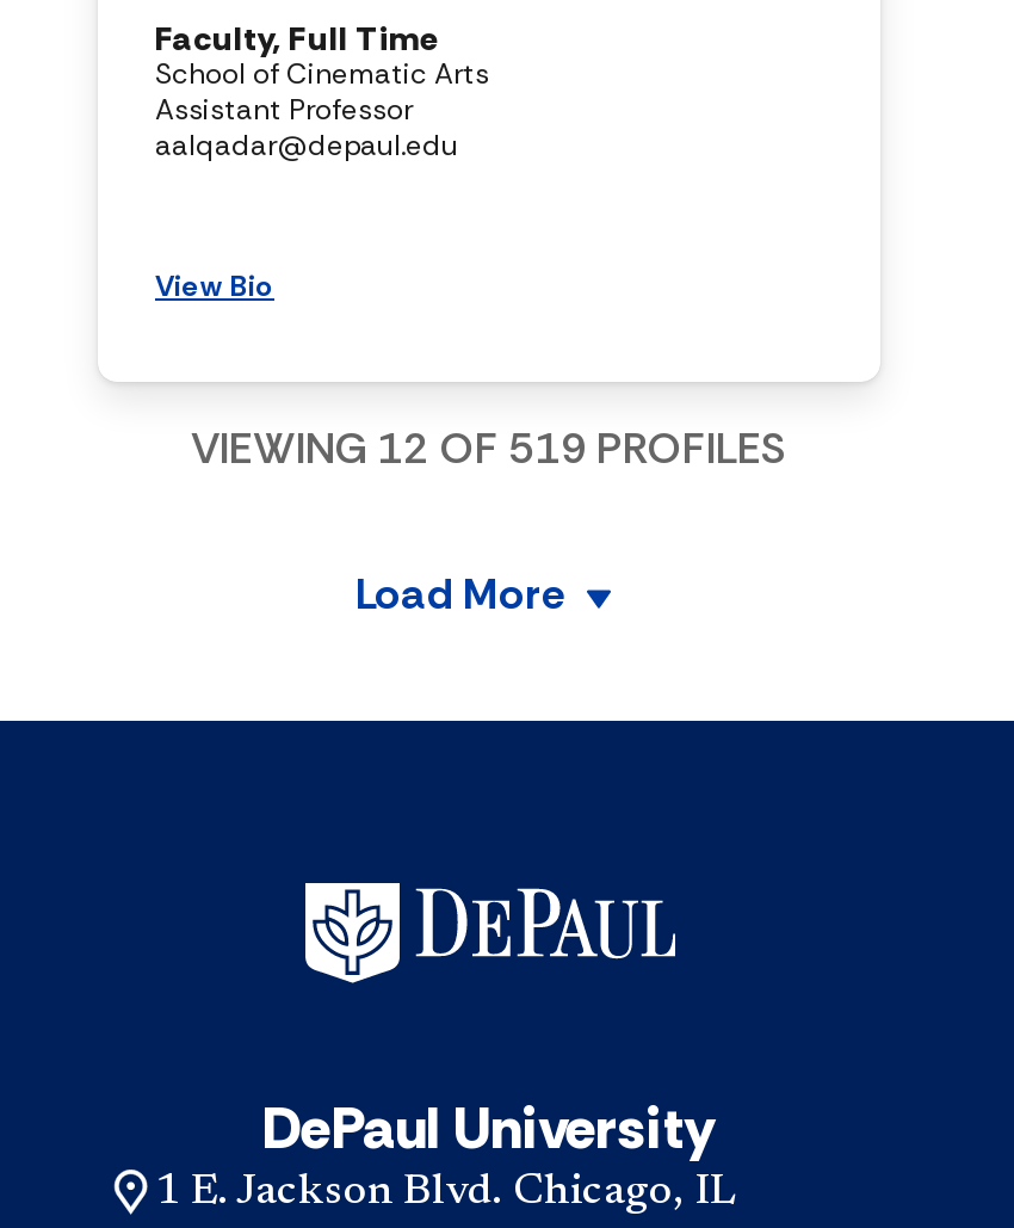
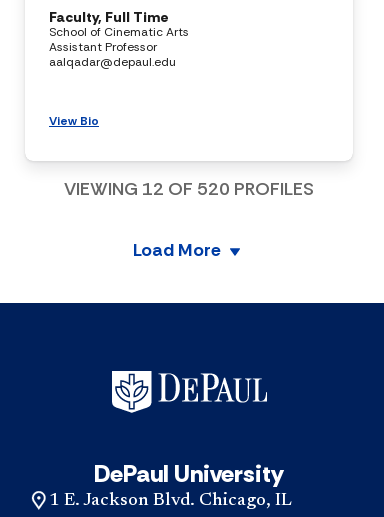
[191,419,787,477] VIEWING 12 OF 519 PROFILES -> [64,177,314,201] VIEWING 12 OF 520 PROFILES

